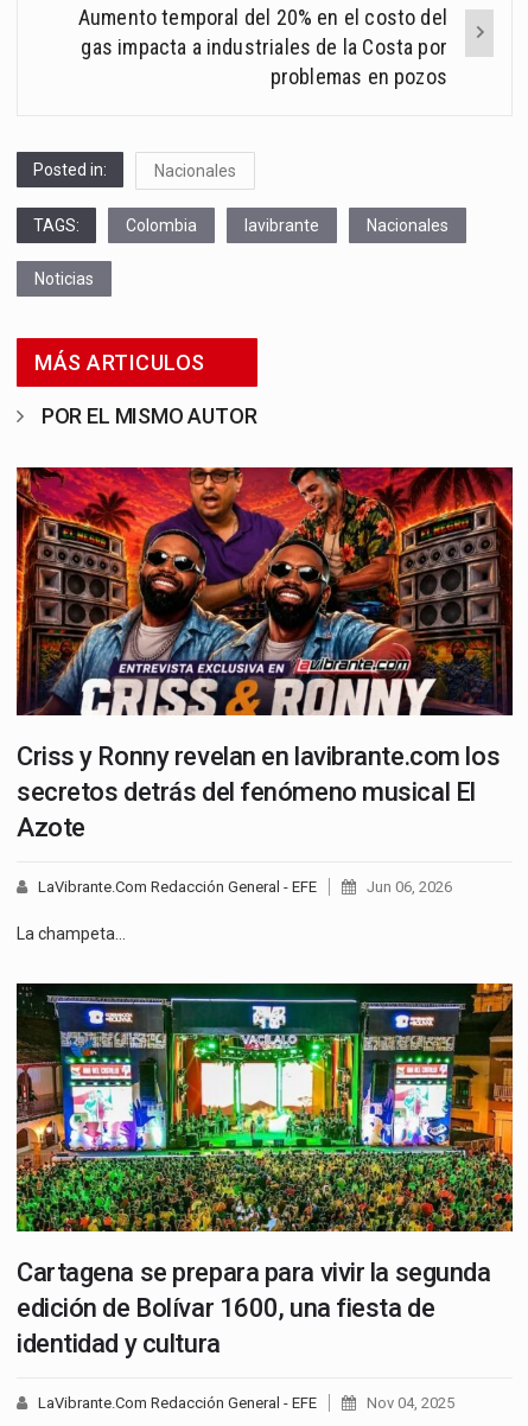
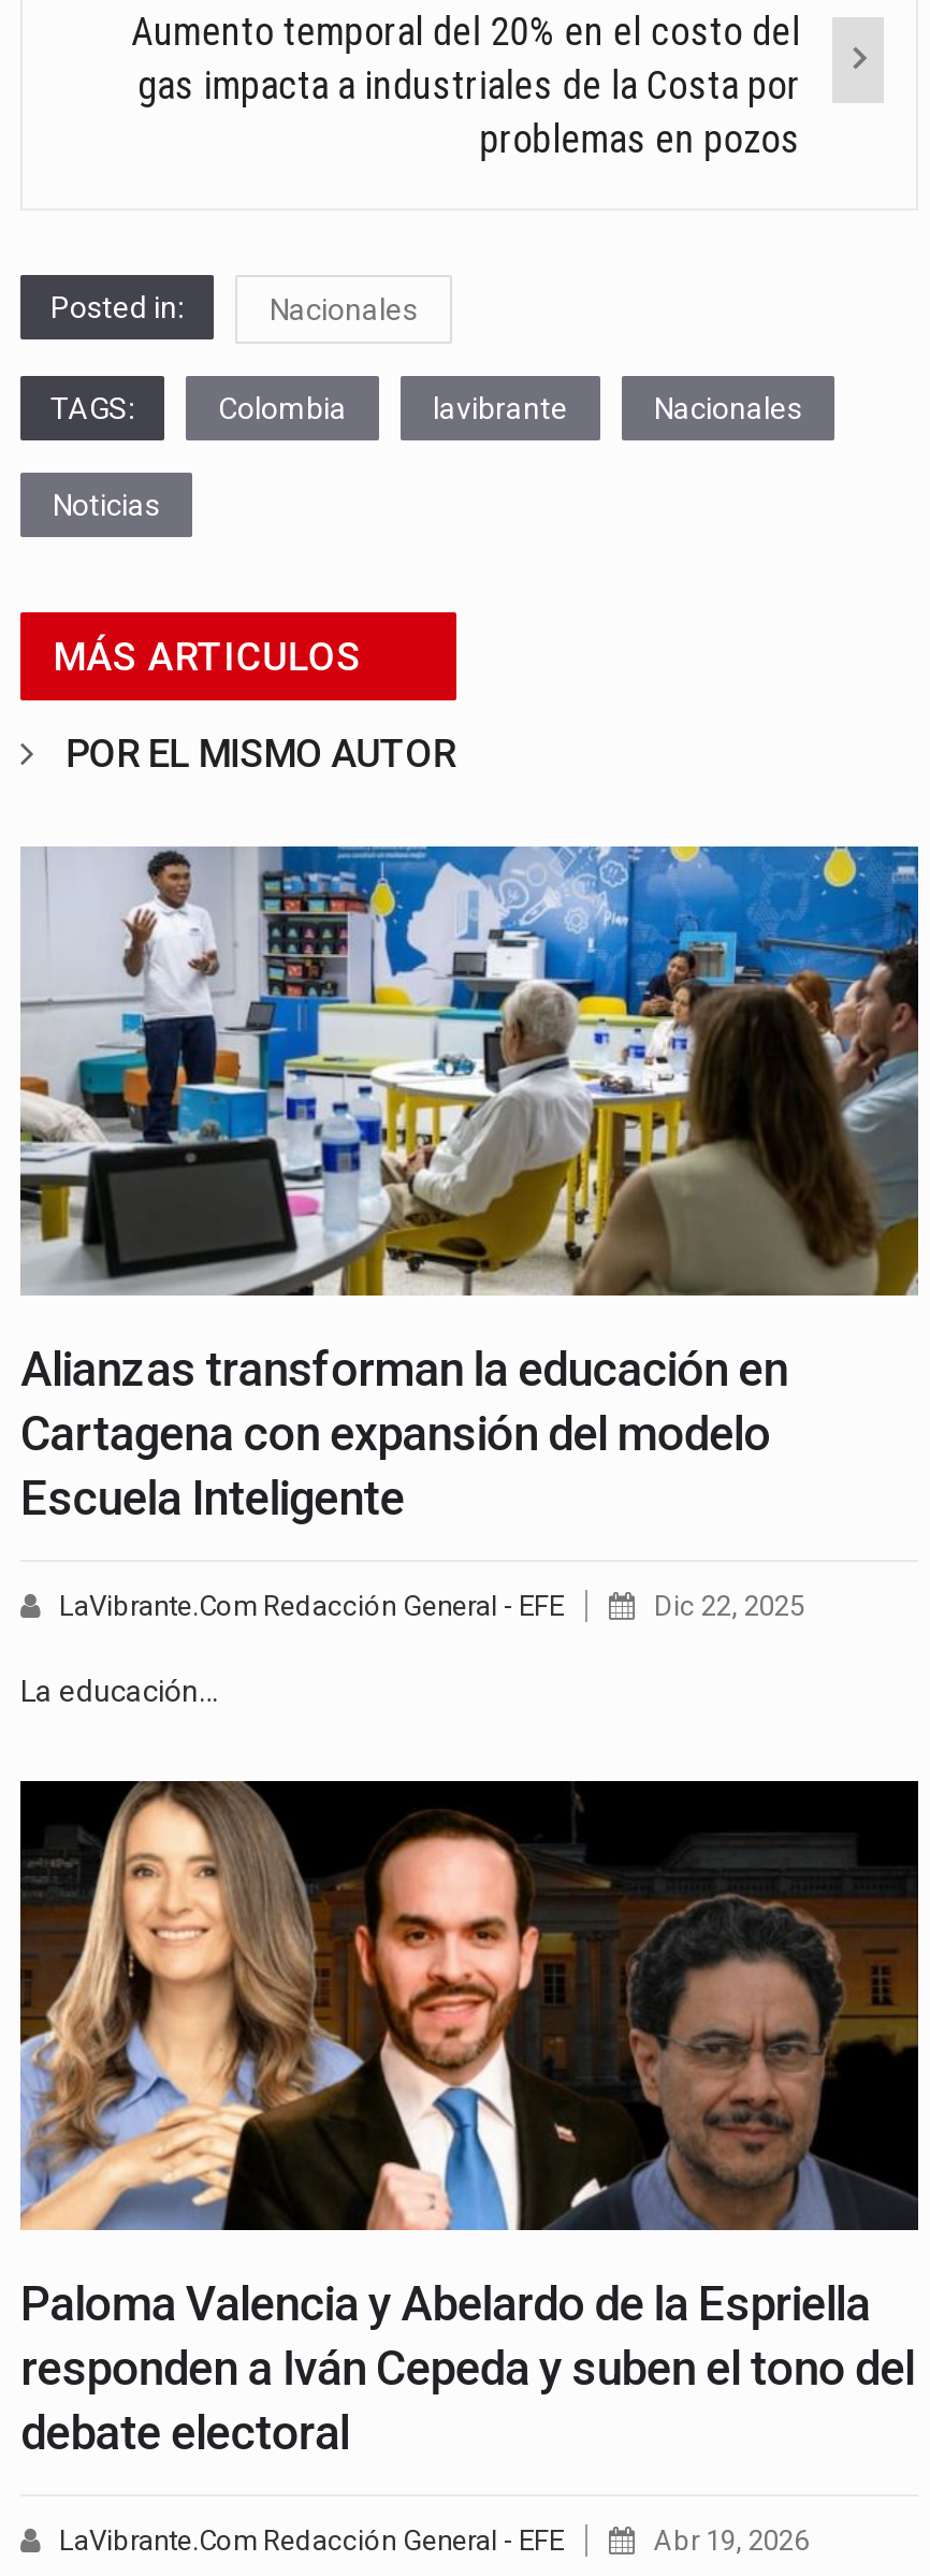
[15,466,514,842] [image] | Criss y Ronny revelan en lavibrante.com los | secretos detrás del fenómeno musical El | Azote -> [18,844,920,1526] [image] | Alianzas transforman la educación en | Cartagena con expansión del modelo | Escuela Inteligente
[367,878,452,896] Jun 06, 2026 -> [654,1590,804,1622] Dic 22, 2025
[17,924,126,943] La champeta… -> [20,1674,218,1708] La educación…
[15,982,514,1358] [image] | Cartagena se prepara para vivir la segunda | edición de Bolívar 1600, una fiesta de | identidad y cultura -> [18,1779,920,2460] [image] | Paloma Valencia y Abelardo de la Espriella | responden a Iván Cepeda y suben el tono del | debate electoral
[367,1394,454,1412] Nov 04, 2025 -> [654,2525,809,2557] Abr 19, 2026

